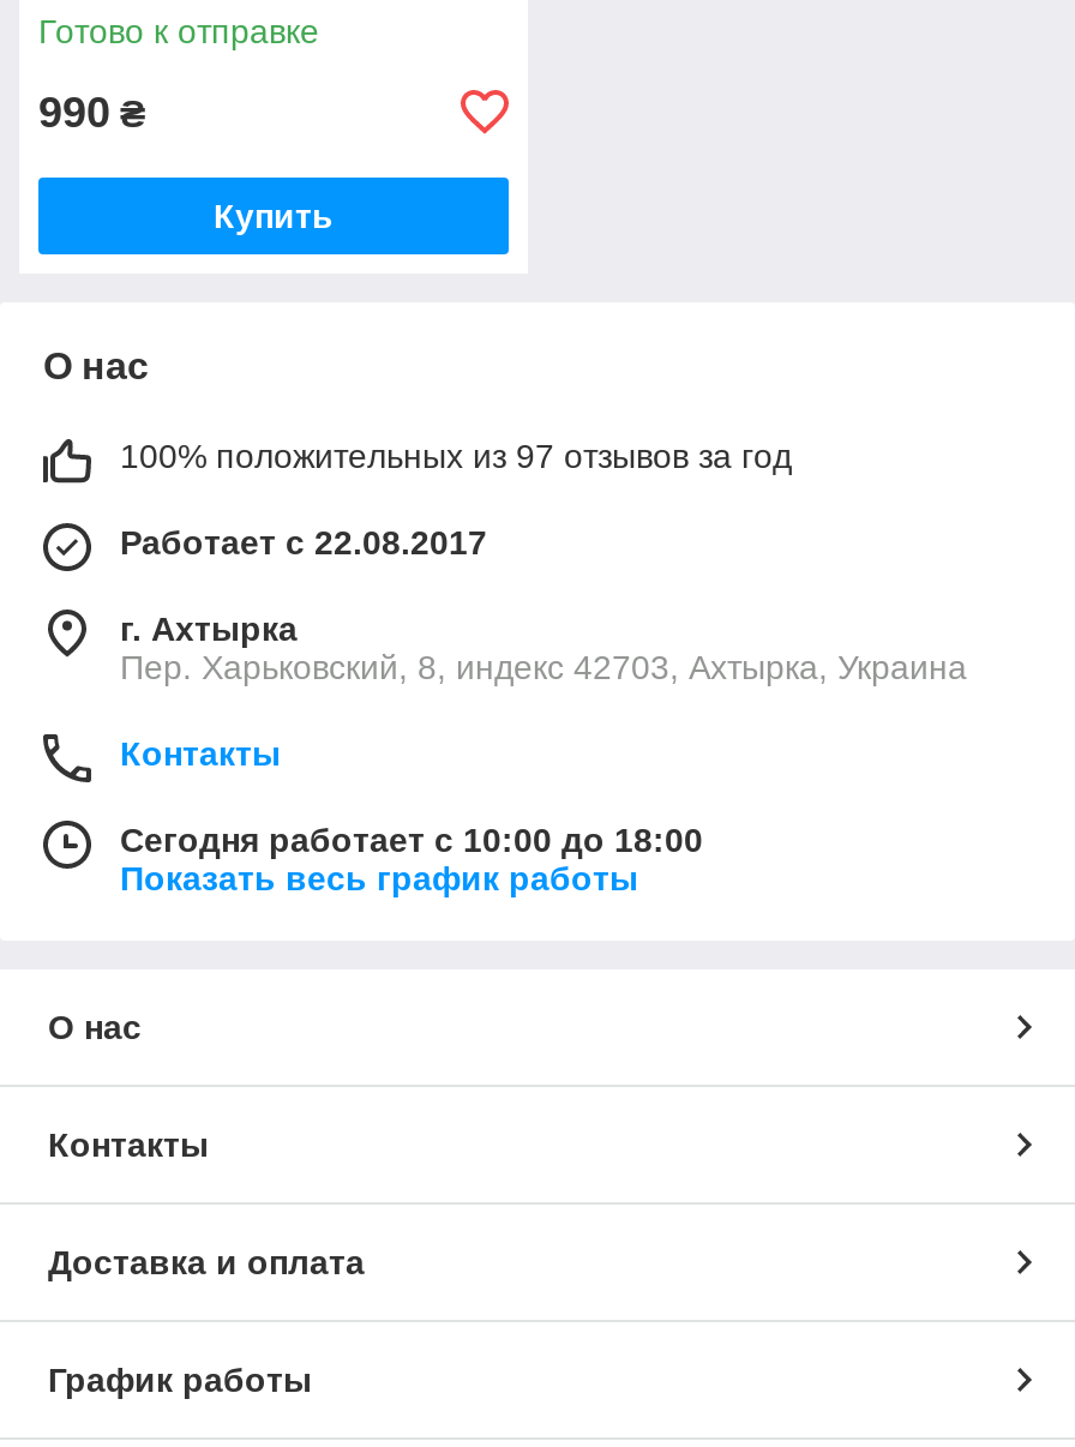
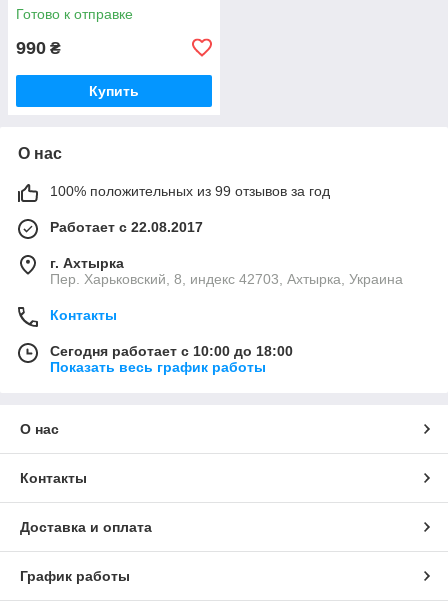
[120,436,792,475] 100% положительных из 97 отзывов за год -> [50,183,330,199] 100% положительных из 99 отзывов за год

